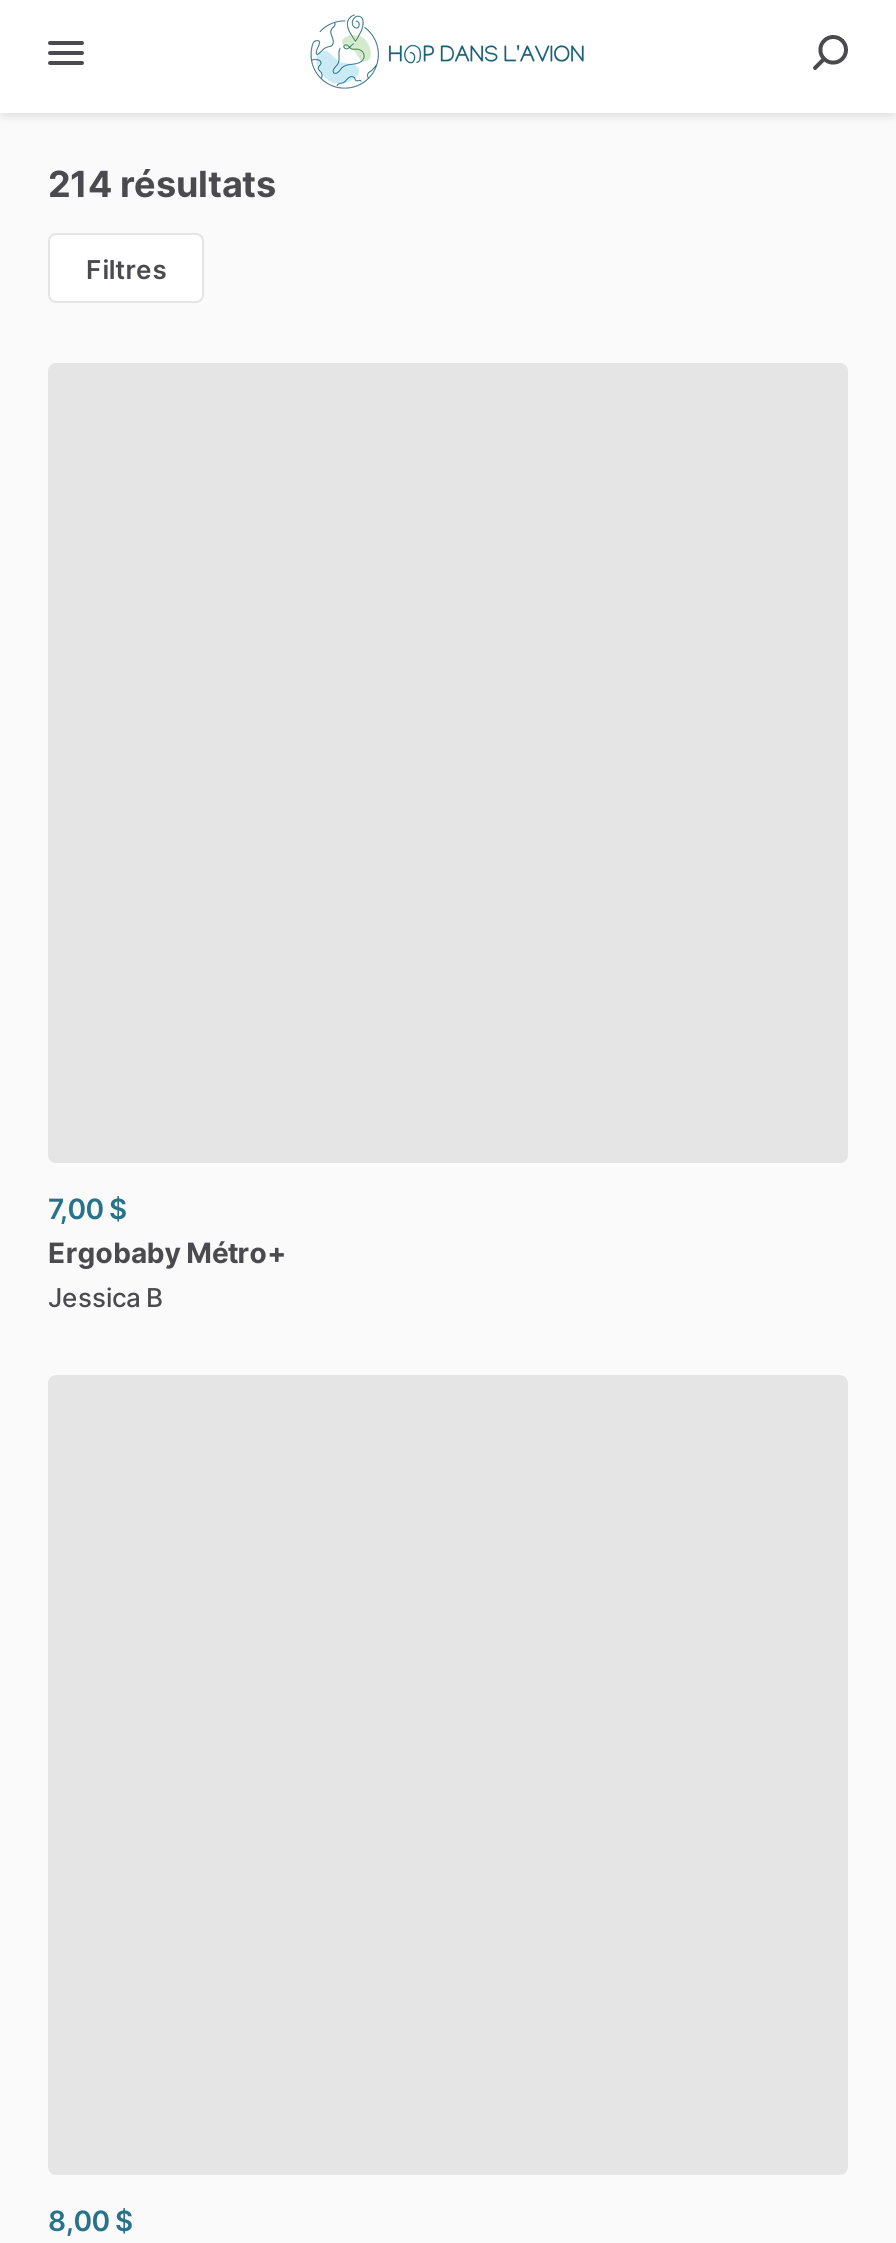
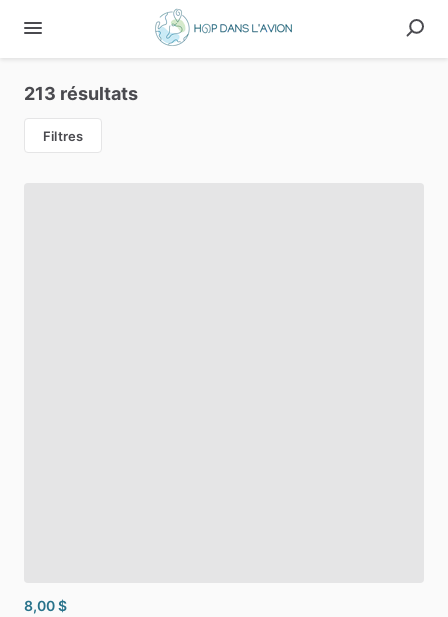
[48,163,276,205] 214 résultats -> [24,83,138,104] 213 résultats
[48,1191,287,1313] 7,00 $ | Ergobaby Métro+ | Jessica B -> none

